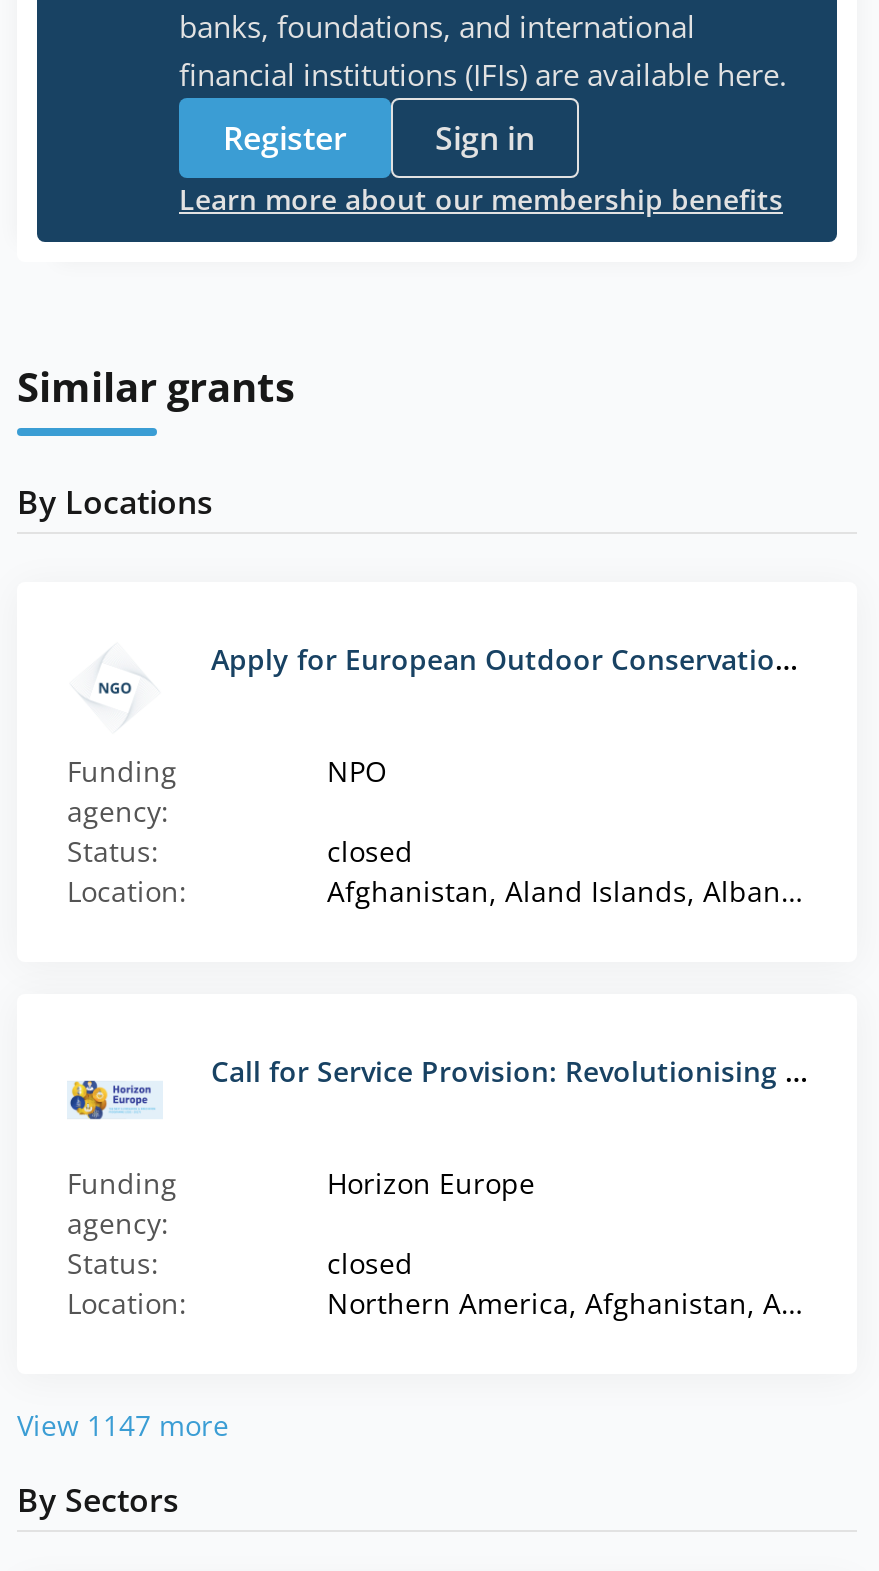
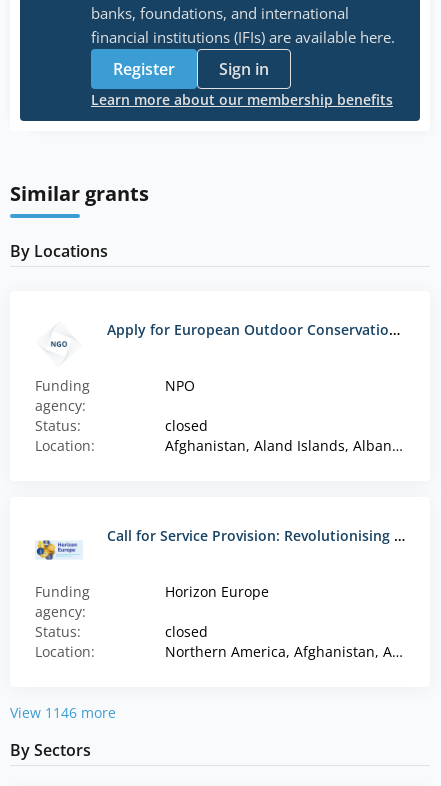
[17,1406,229,1444] View 1147 more -> [10,703,116,722] View 1146 more

